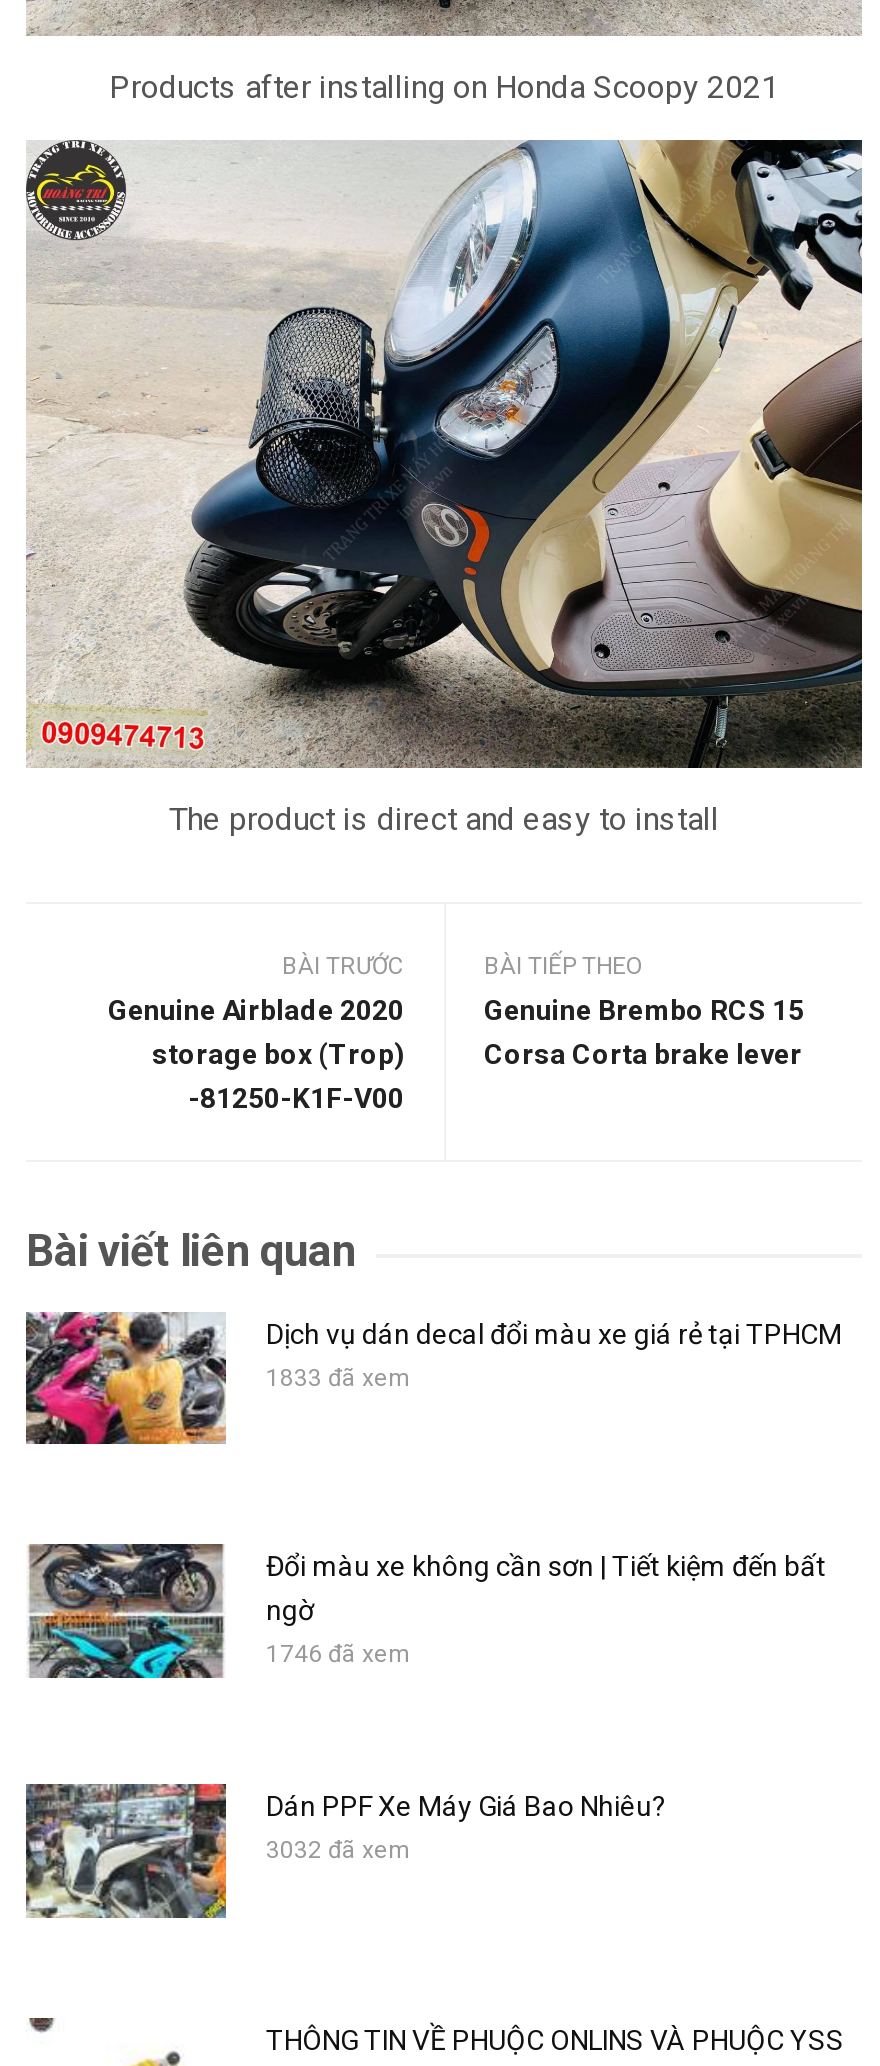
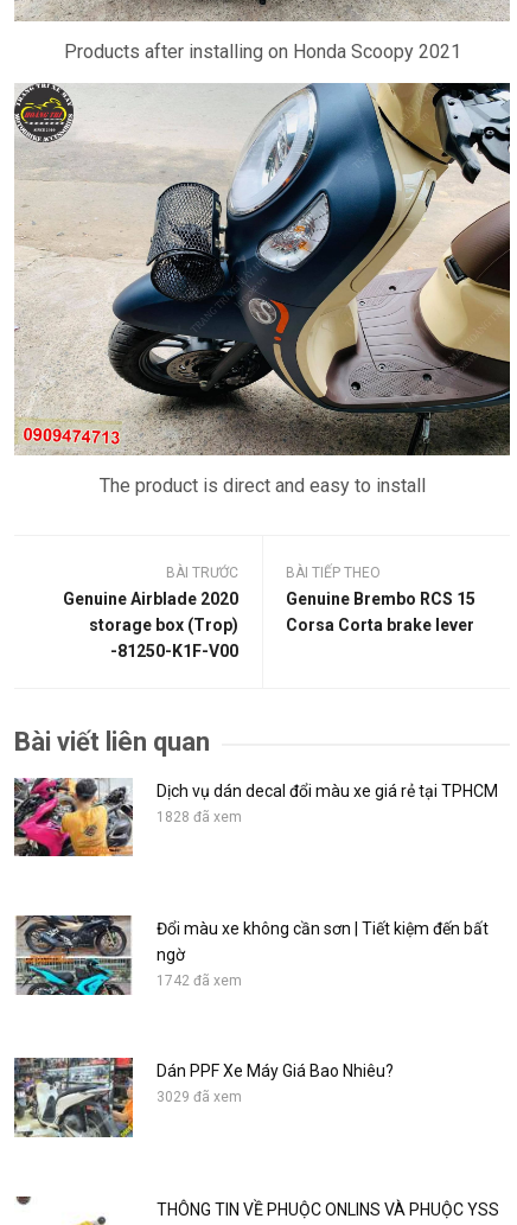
[266,1363,410,1391] 1833 đã xem -> [157,808,242,825] 1828 đã xem
[266,1641,410,1669] 1746 đã xem -> [157,973,242,989] 1742 đã xem
[266,1837,410,1865] 3032 đã xem -> [157,1089,242,1106] 3029 đã xem

